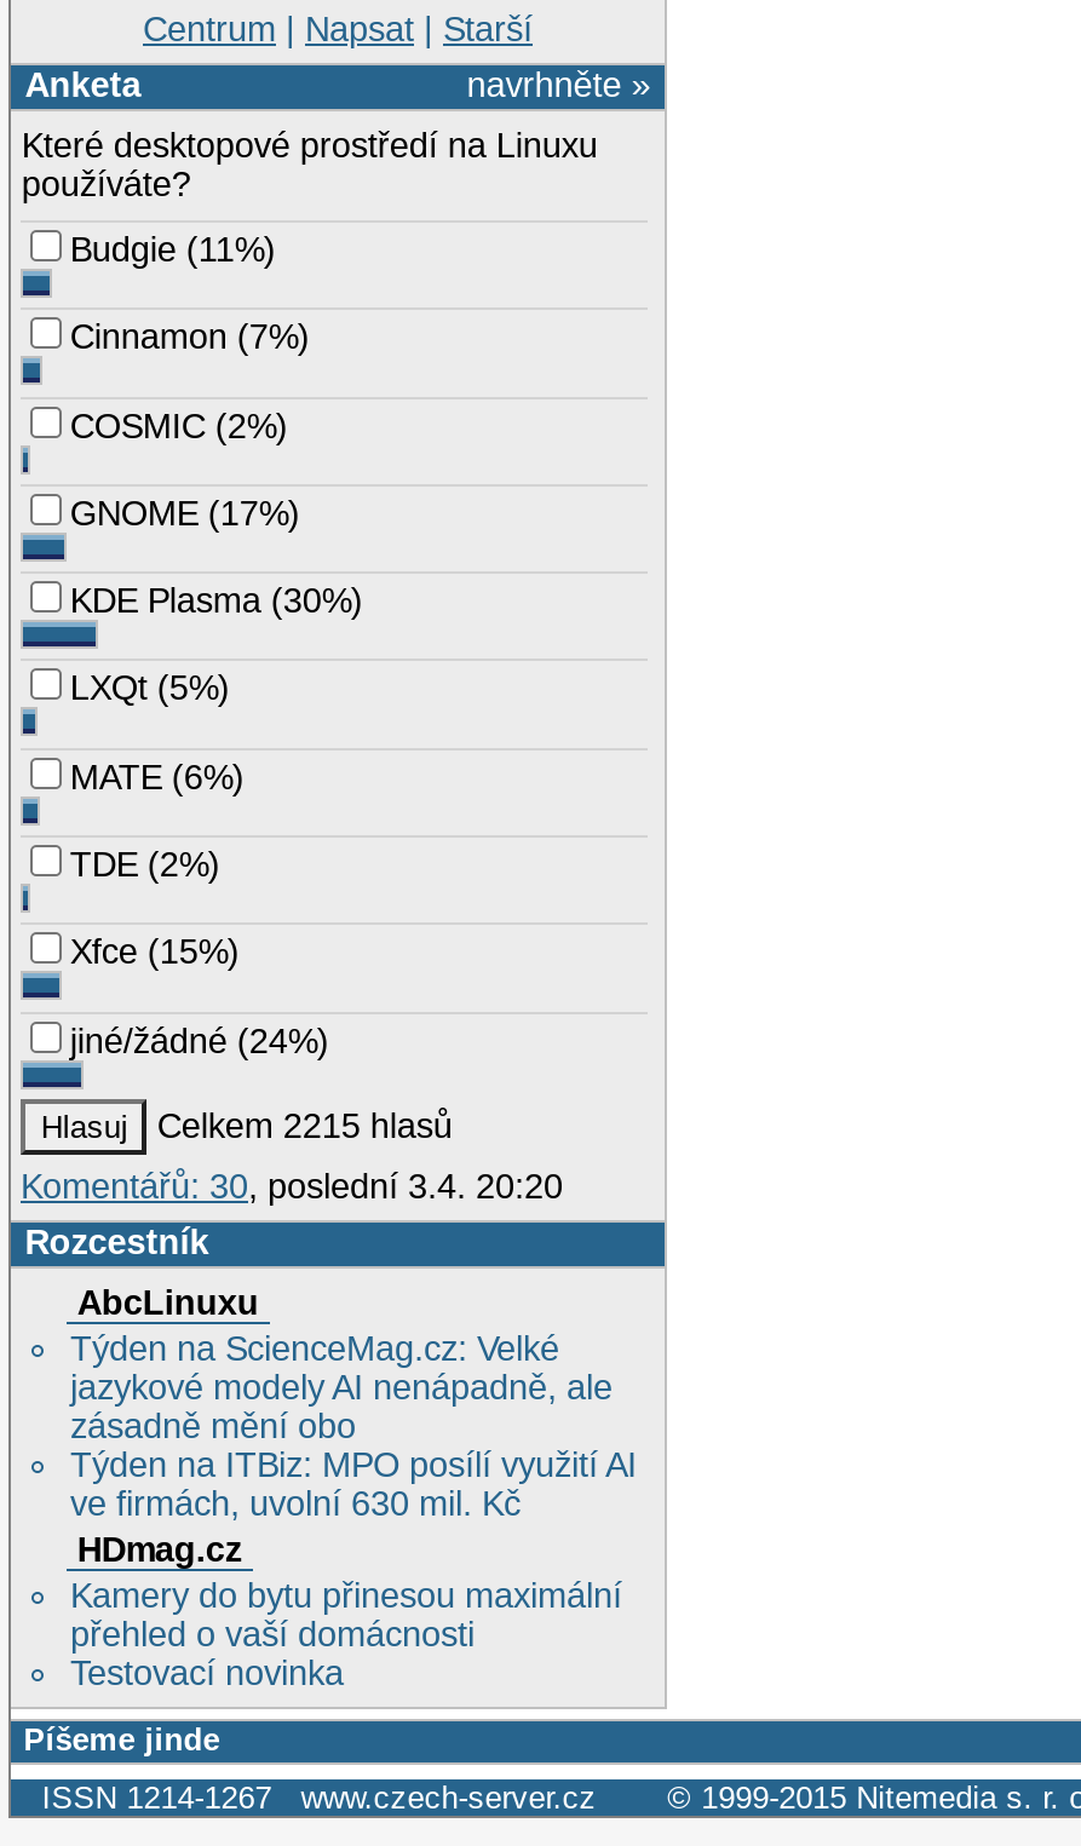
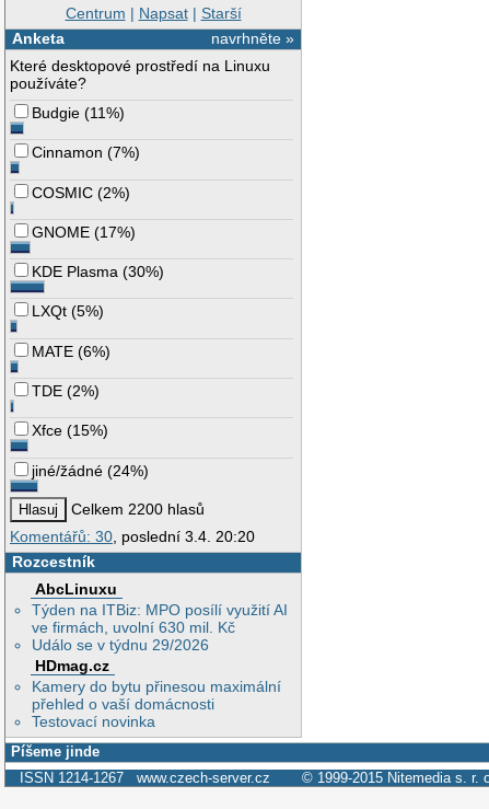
[147,1107,452,1146] Celkem 2215 hlasů -> [67,501,205,518] Celkem 2200 hlasů
[70,1329,613,1445] Týden na ScienceMag.cz: Velké | jazykové modely AI nenápadně, ale | zásadně mění obo -> none
moved [70,1445,637,1522] -> [32,601,288,636]: Týden na ITBiz: MPO posílí využití AI | ve firmách, uvolní 630 mil. Kč
none -> [32,636,209,653] Událo se v týdnu 29/2026

